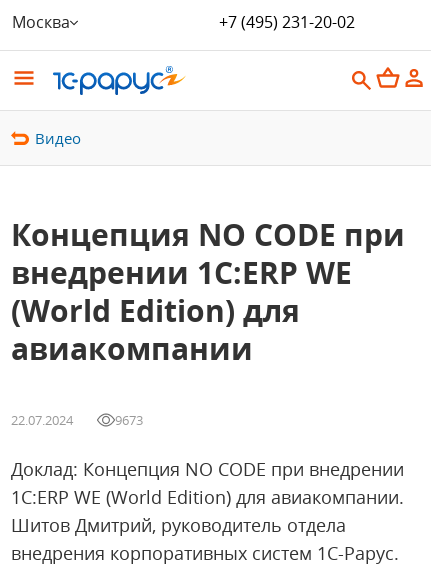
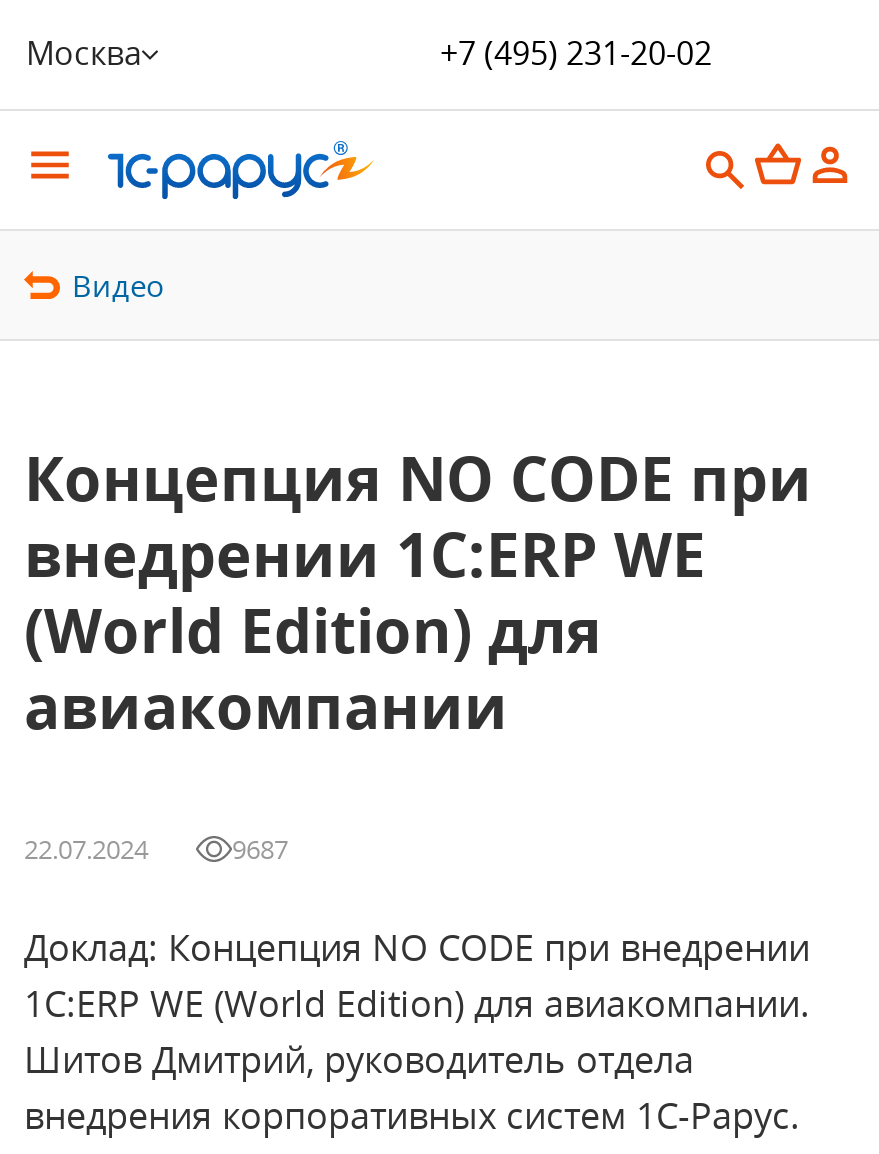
[115,411,143,429] 9673 -> [232,831,288,867] 9687

